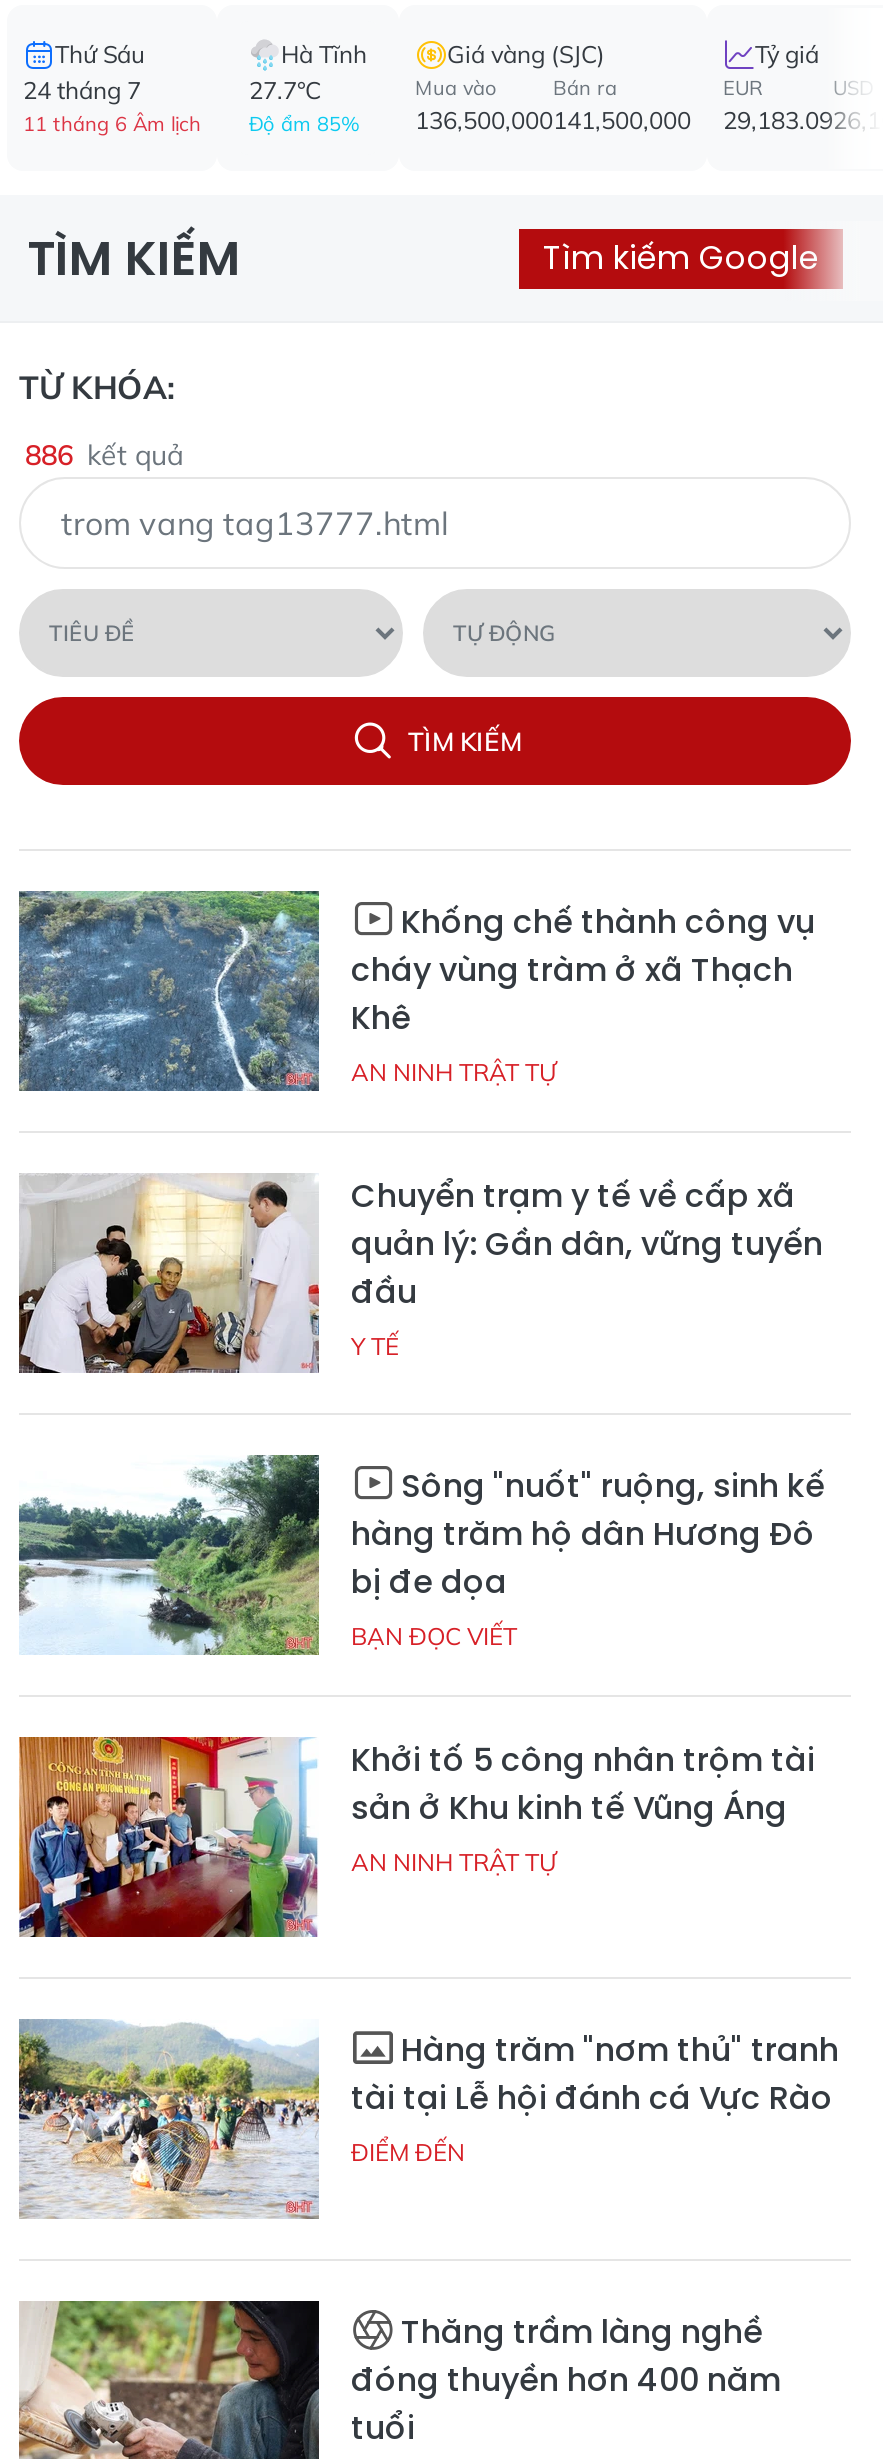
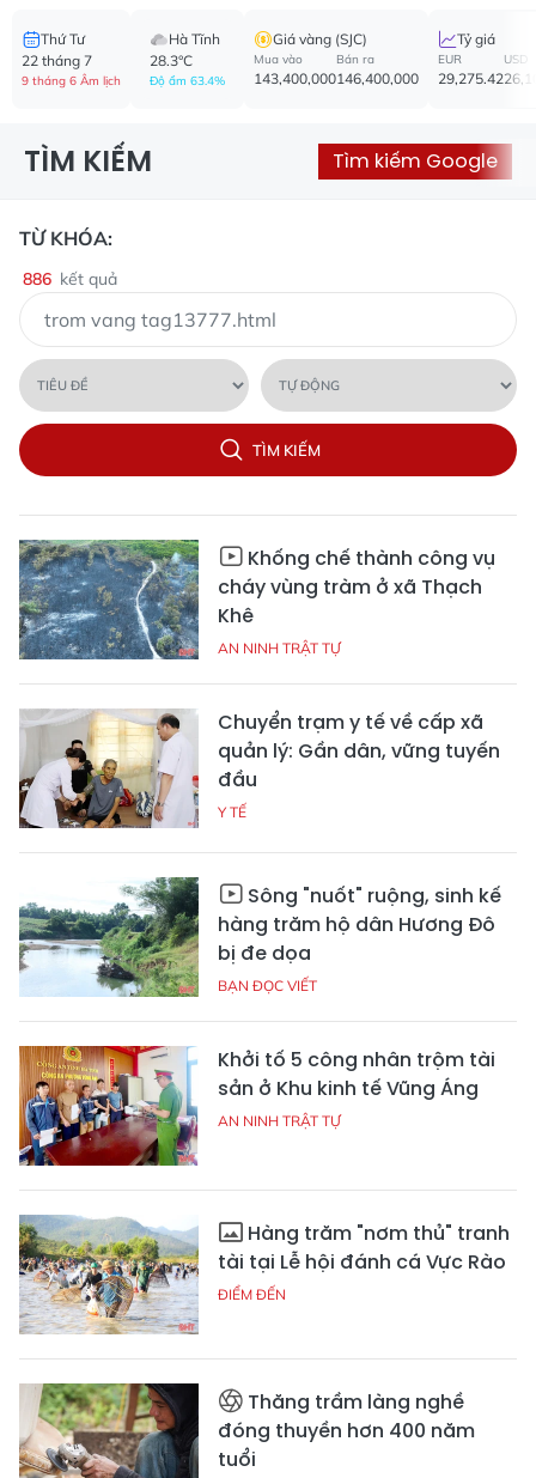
[23,39,201,137] Thứ Sáu | 24 tháng 7 | 11 tháng 6 Âm lịch -> [22,30,121,89] Thứ Tư | 22 tháng 7 | 9 tháng 6 Âm lịch
[249,75,359,137] 27.7°C | Độ ẩm 85% -> [150,51,225,89] 28.3°C | Độ ẩm 63.4%
[415,105,553,135] 136,500,000 -> [254,69,336,87] 143,400,000
[553,105,691,135] 141,500,000 -> [336,69,419,87] 146,400,000
[723,105,833,135] 29,183.09 -> [438,69,504,87] 29,275.42

